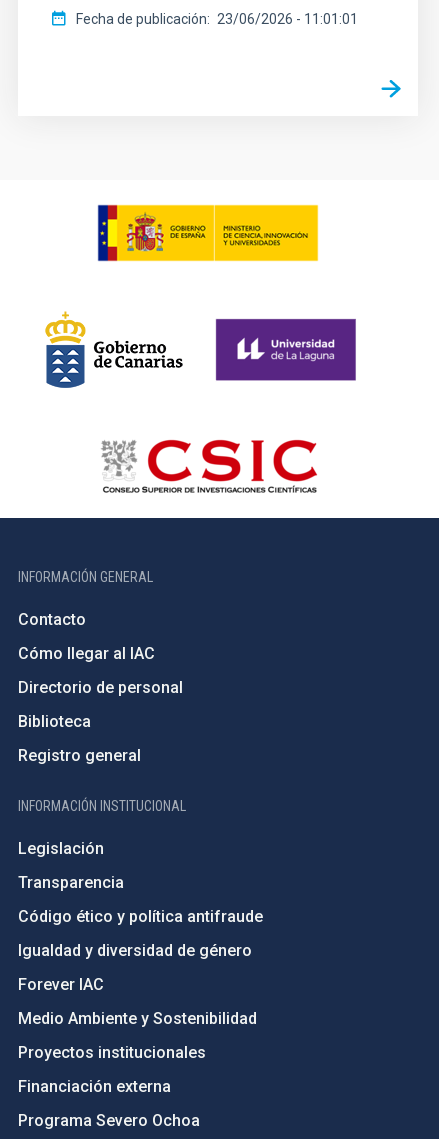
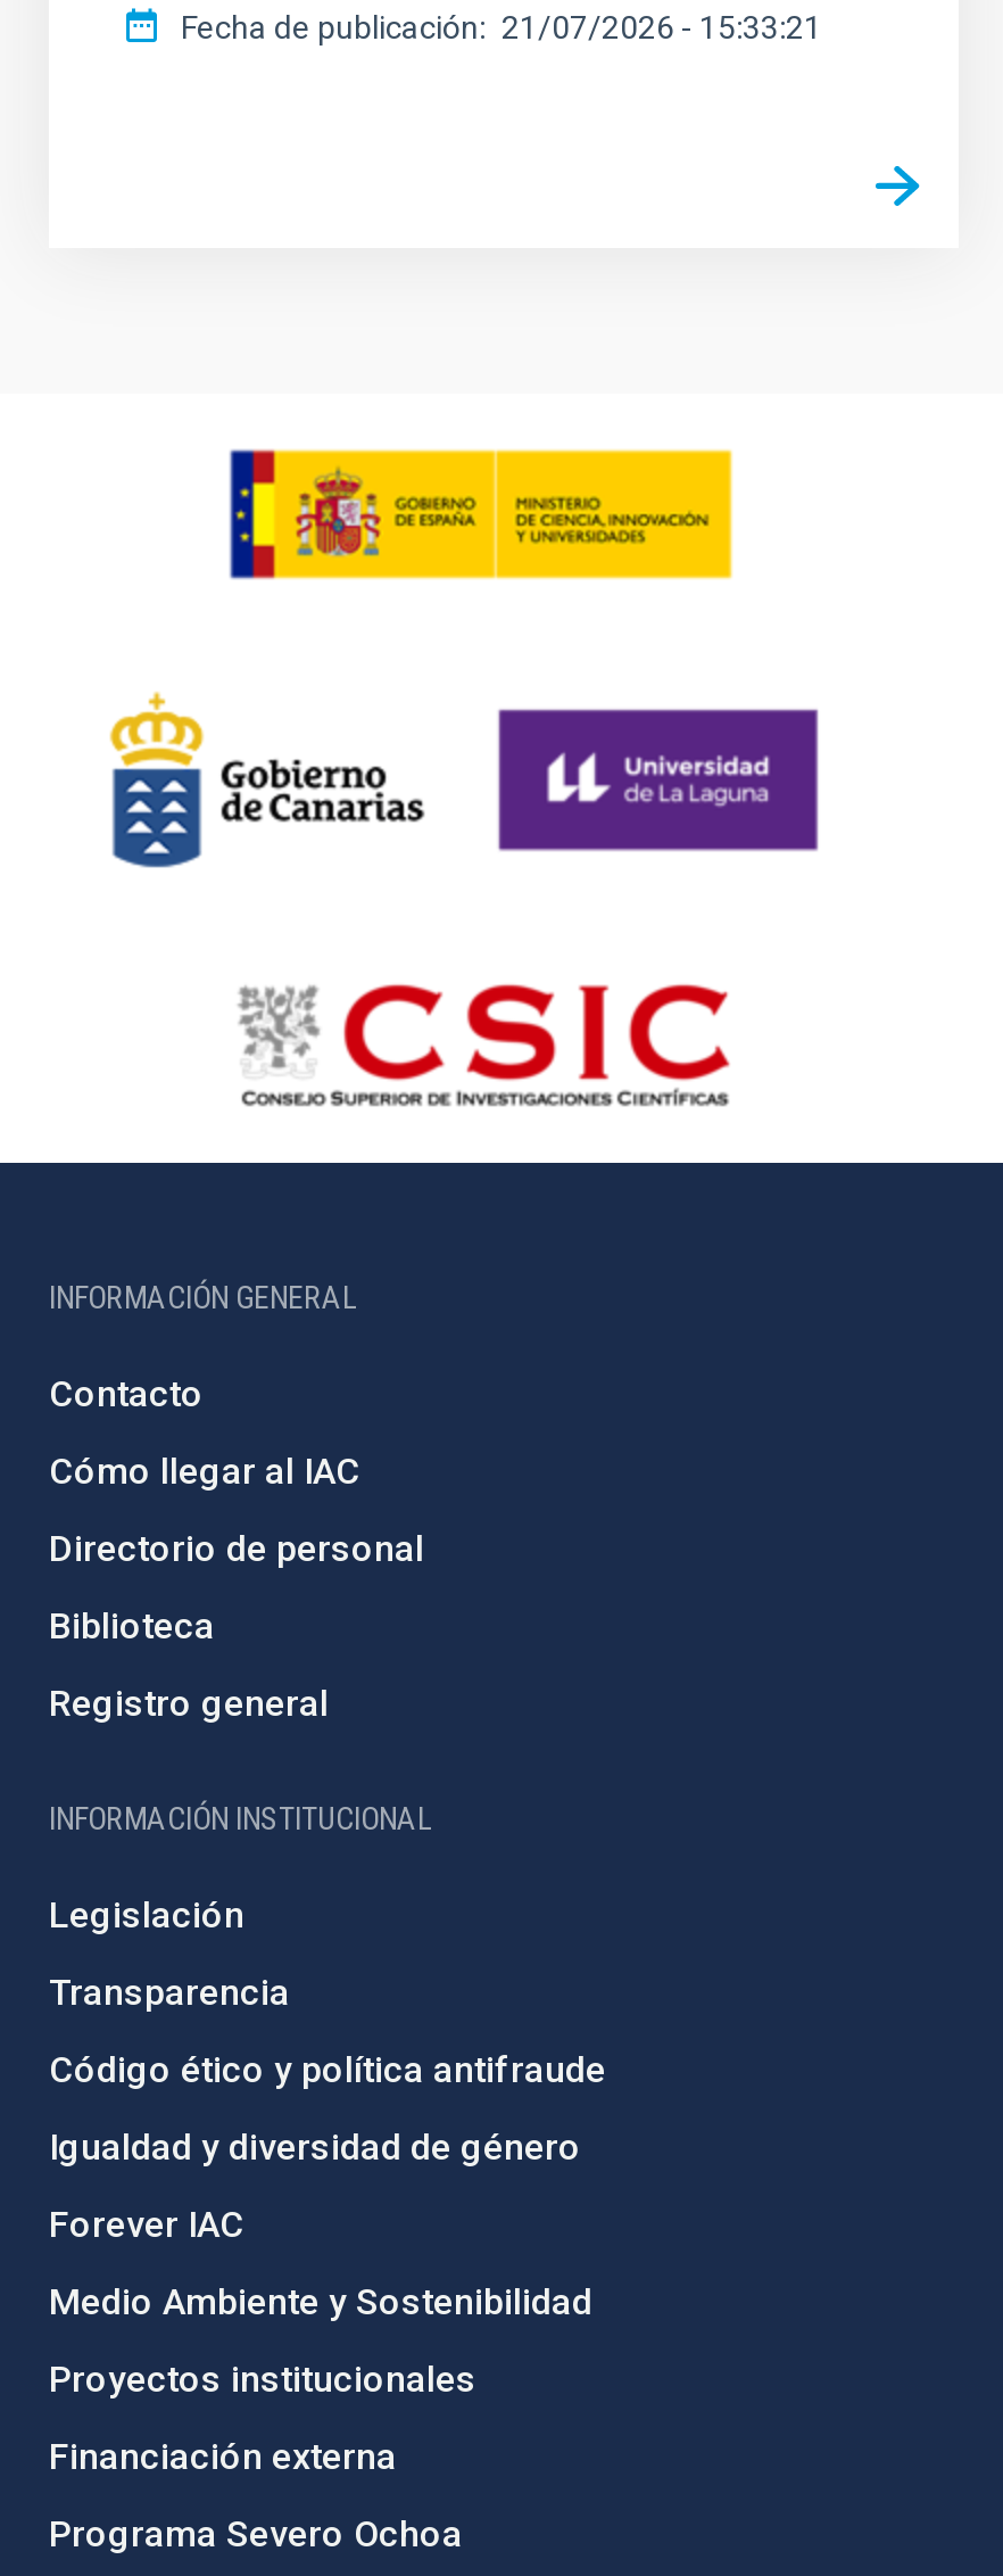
[76,11,358,27] Fecha de publicación 23/06/2026 - 11:01:01 -> [181,10,822,46] Fecha de publicación 21/07/2026 - 15:33:21

